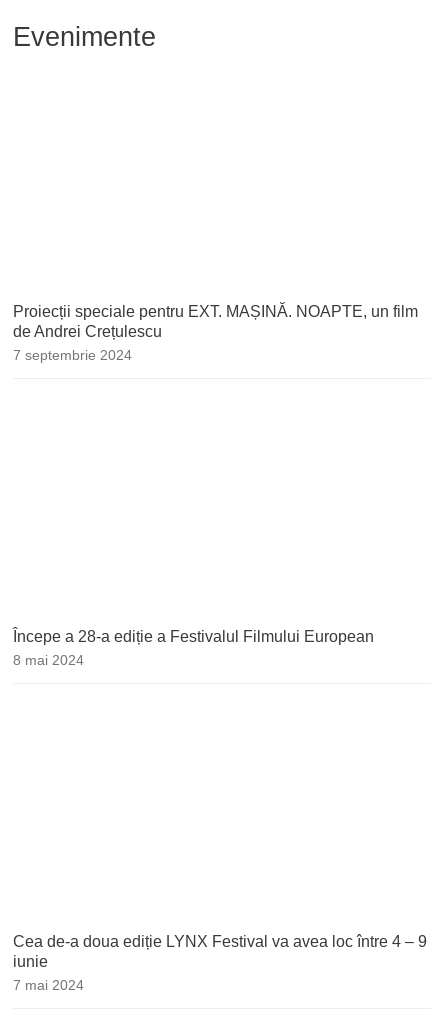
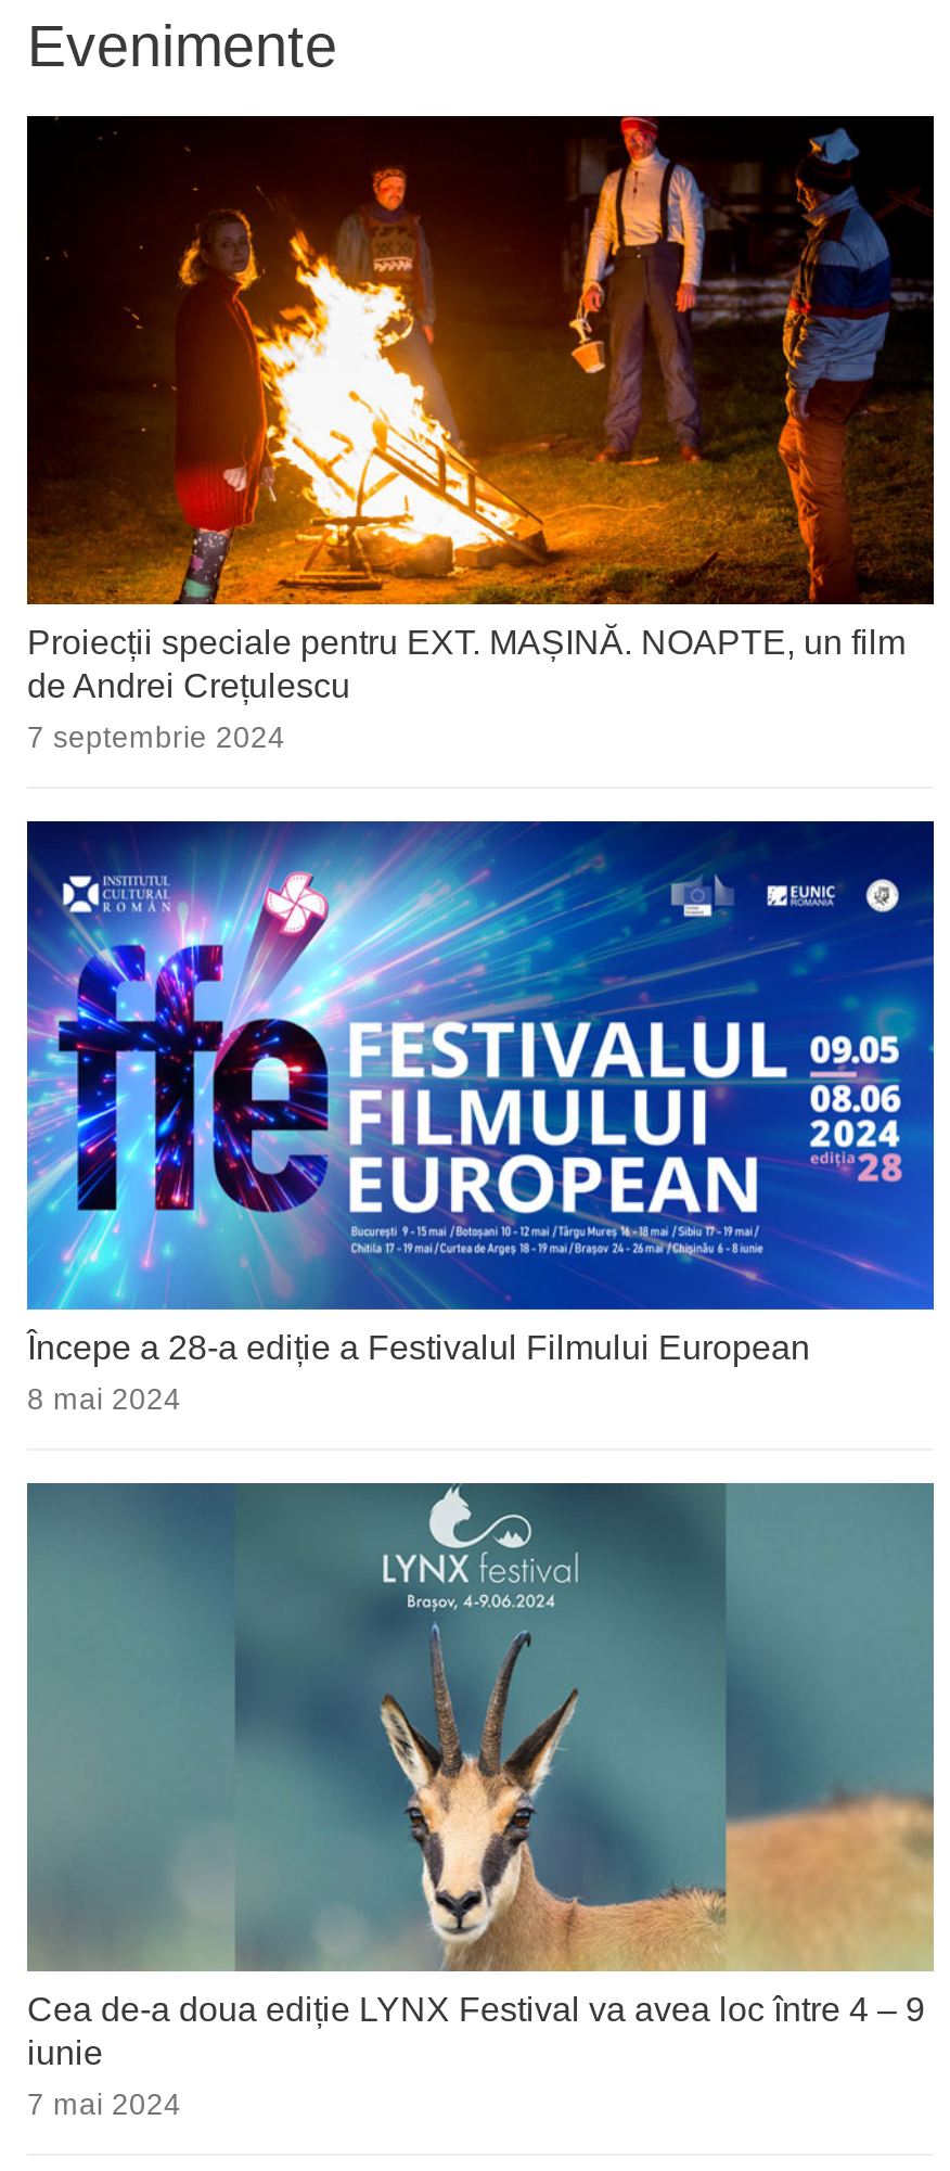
none -> [25,113,936,608] [image]
none -> [25,818,936,1313] [image]
none -> [25,1480,936,1975] [image]

